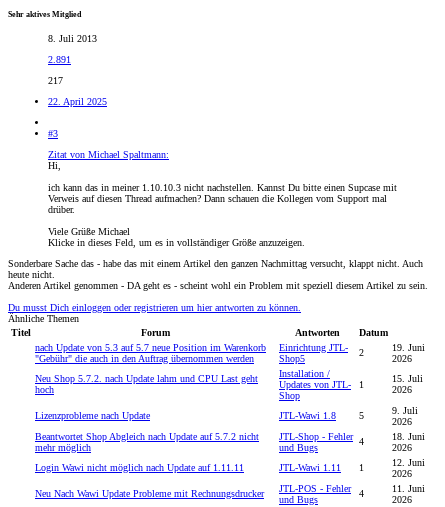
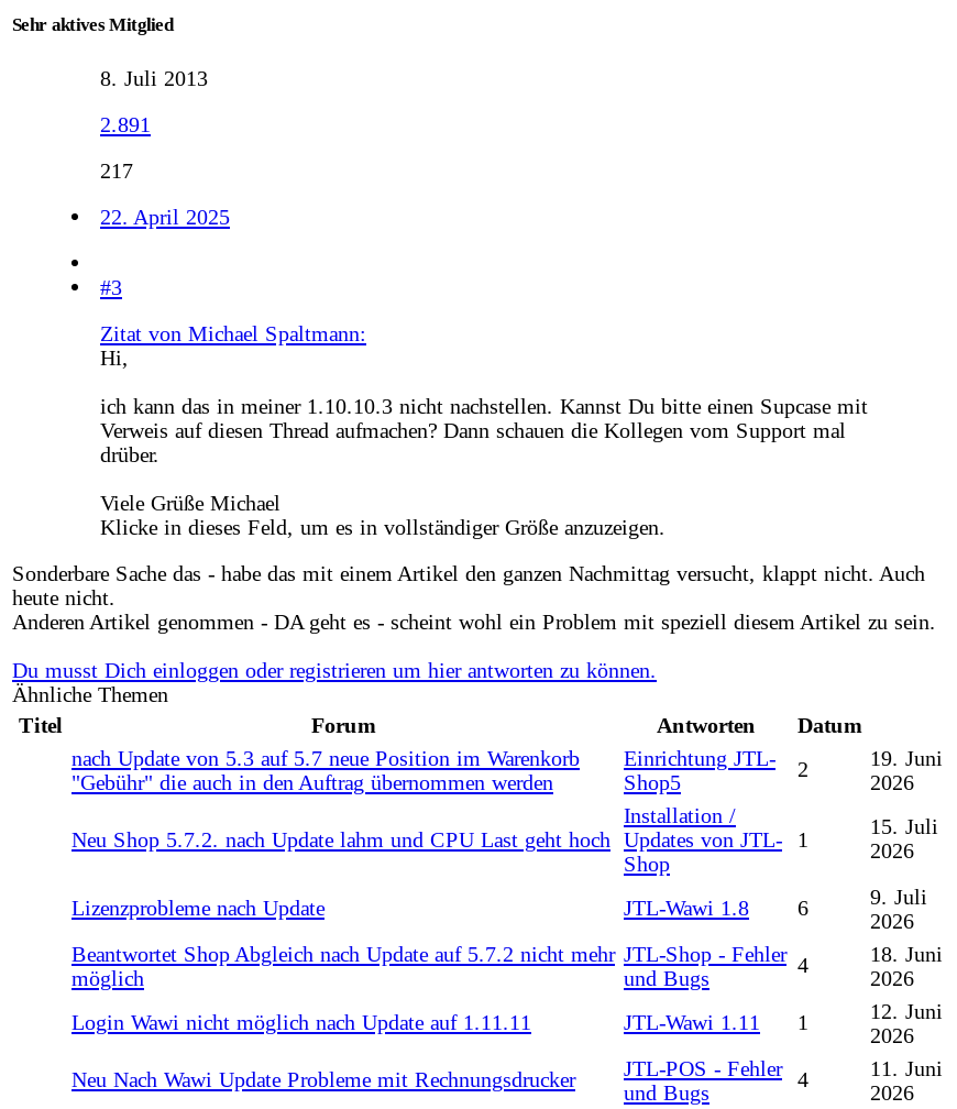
[359,410,364,421] 5 -> [798,896,809,920] 6

